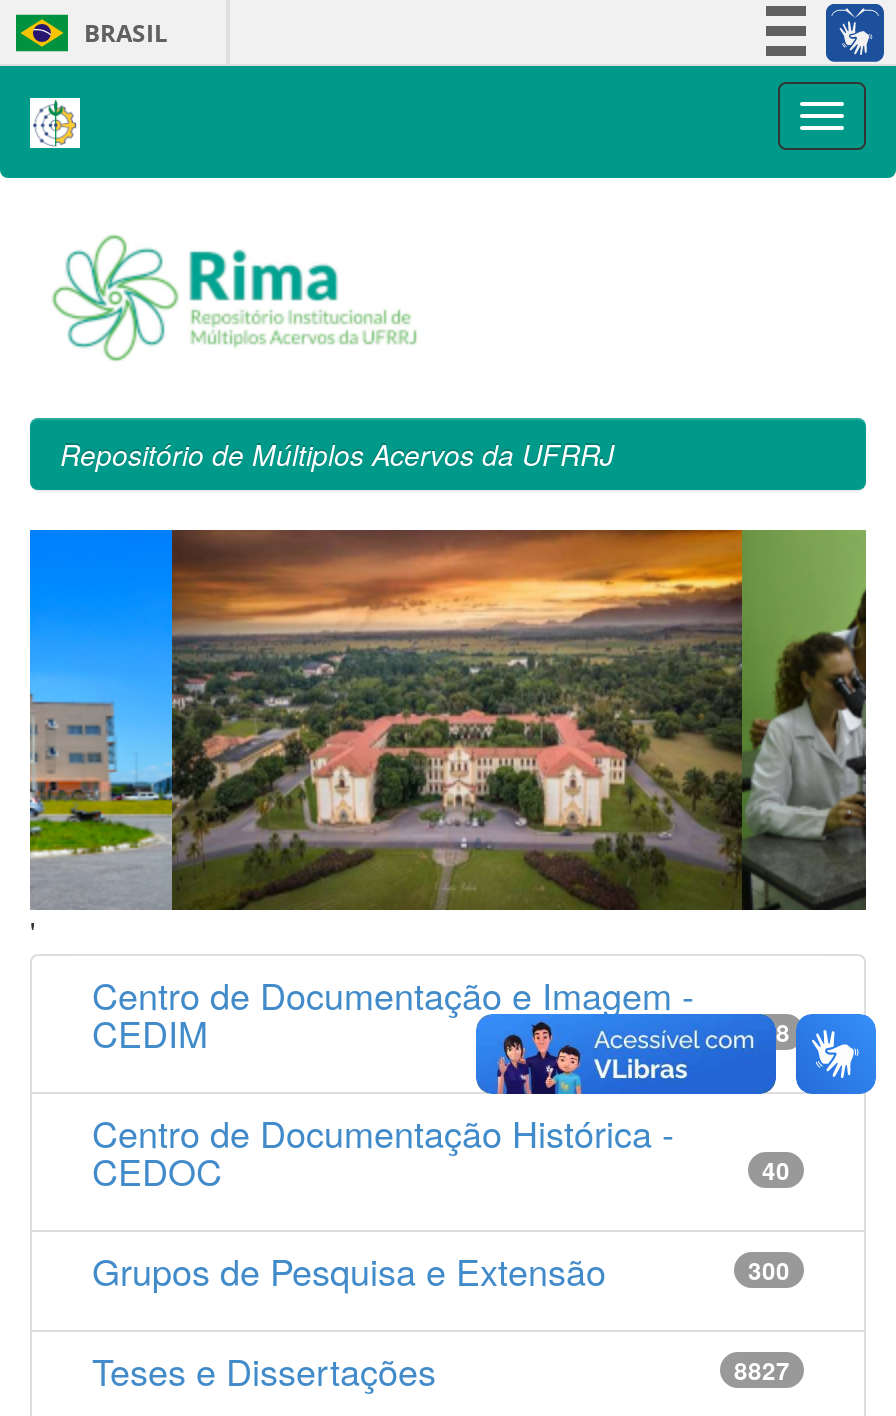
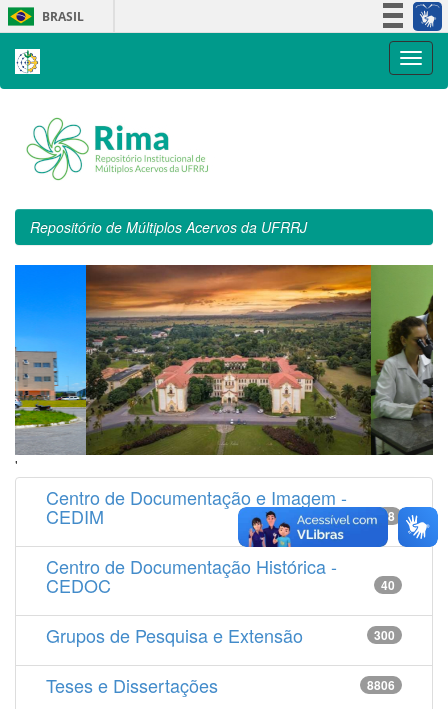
[734,1352,790,1388] 8827 -> [367,676,395,694] 8806

